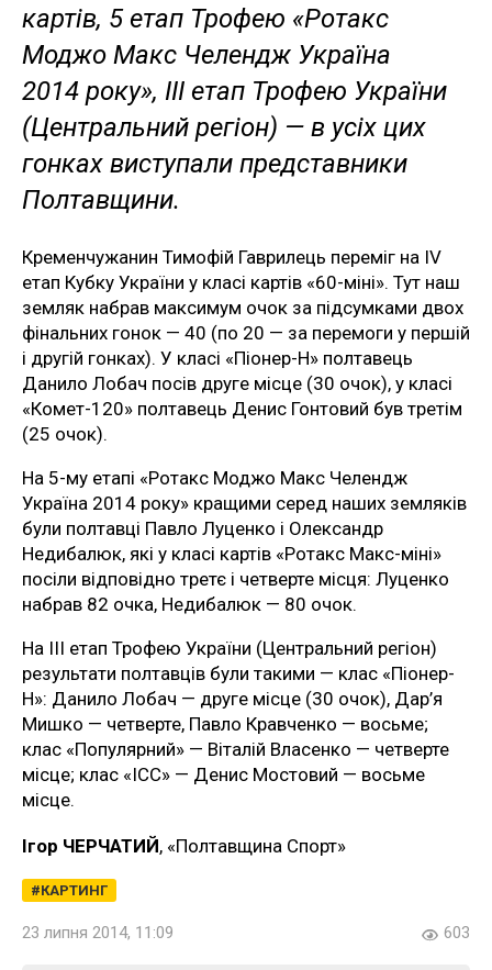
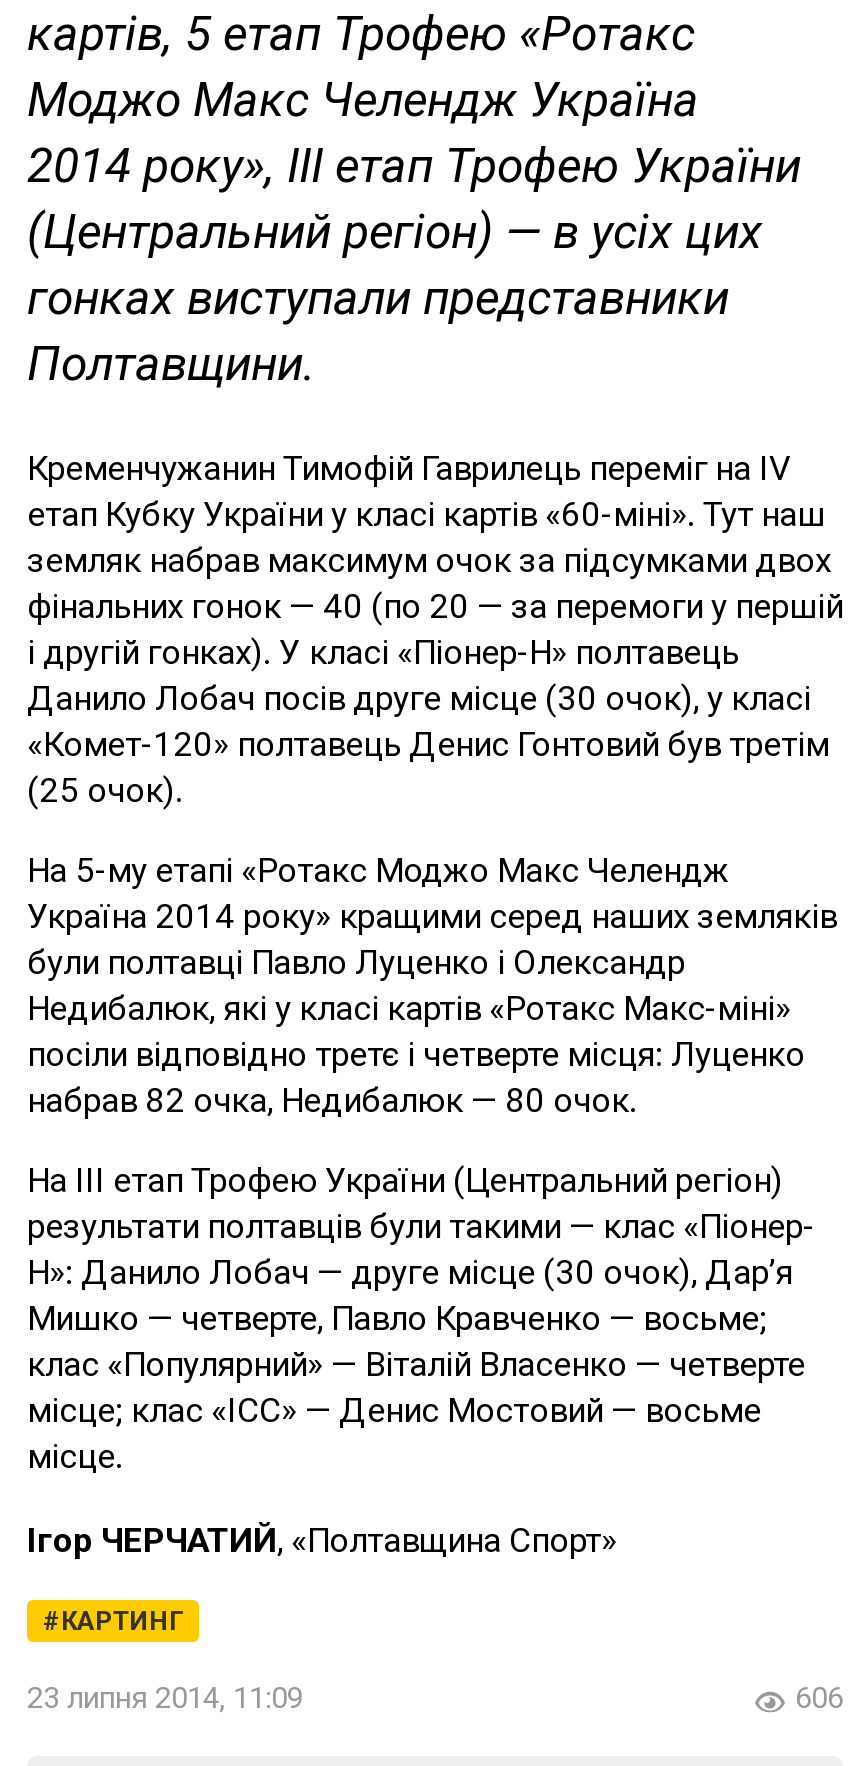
[444,923,470,942] 603 -> [795,1680,843,1716] 606

